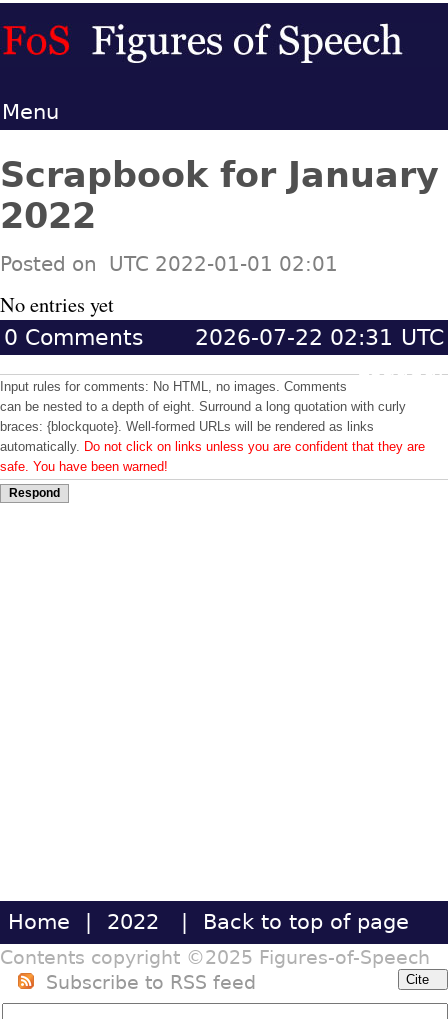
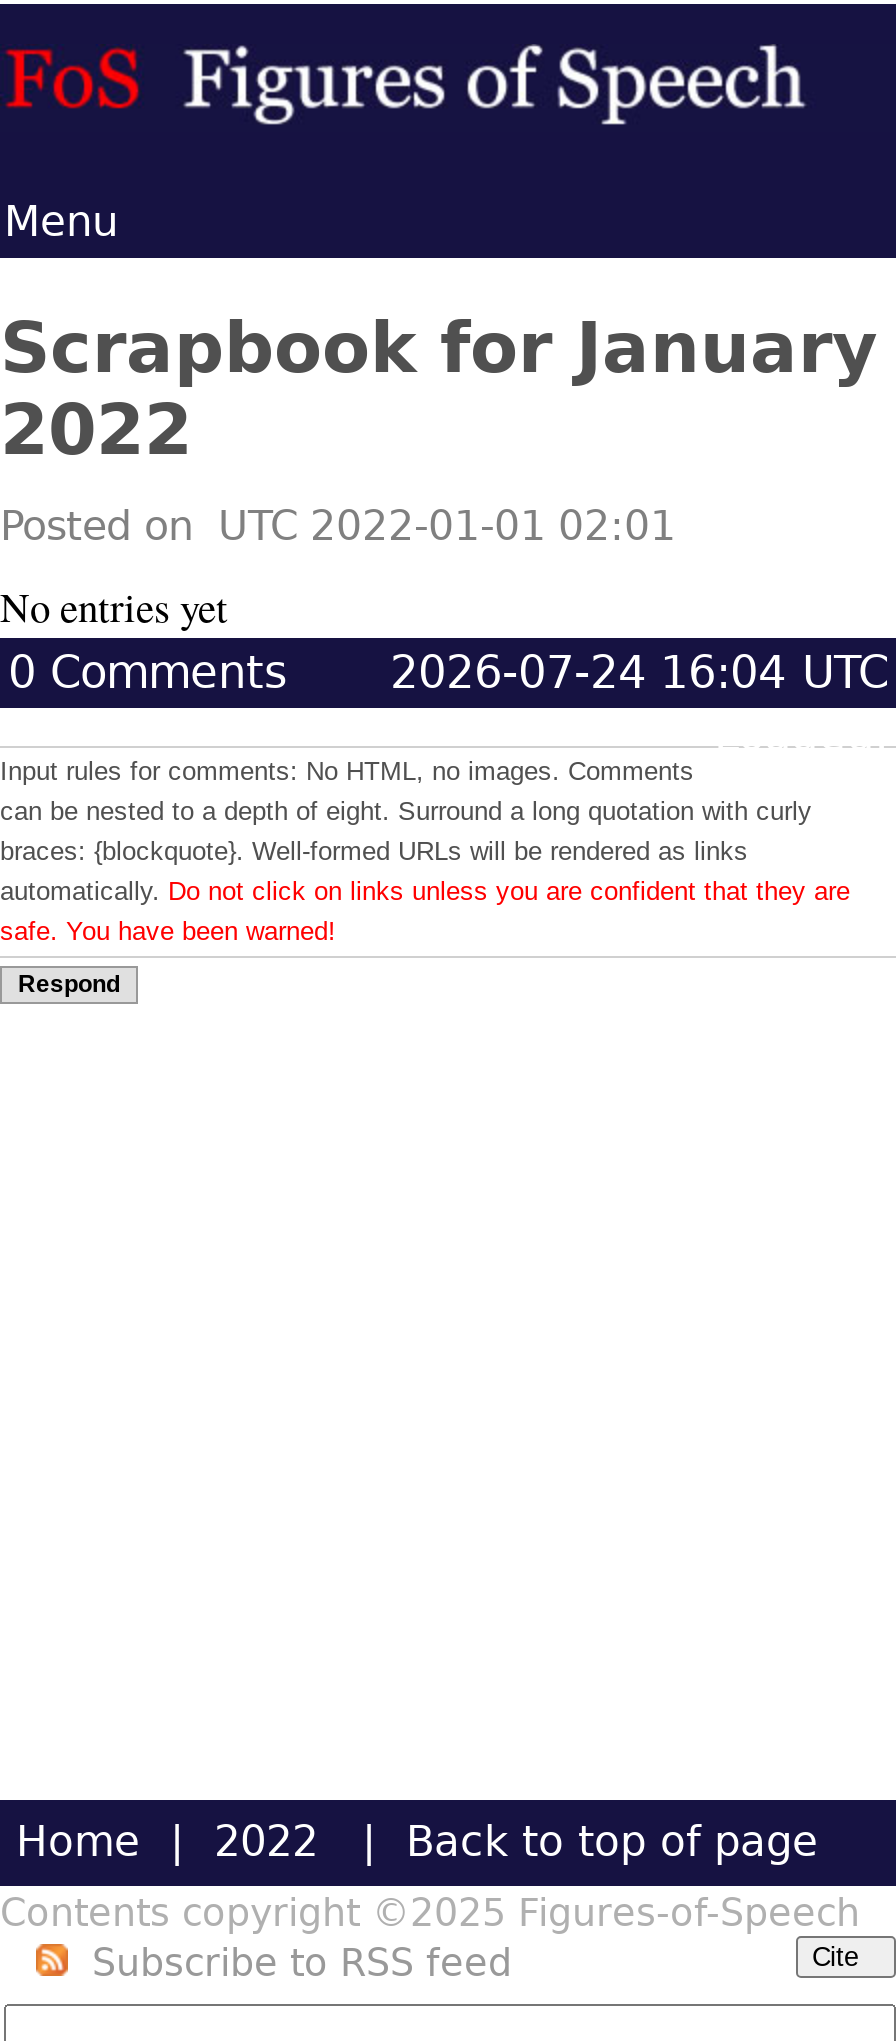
[4,324,444,350] 0 Comments 2026-07-22 02:31 UTC -> [8,646,888,698] 0 Comments 2026-07-24 16:04 UTC

